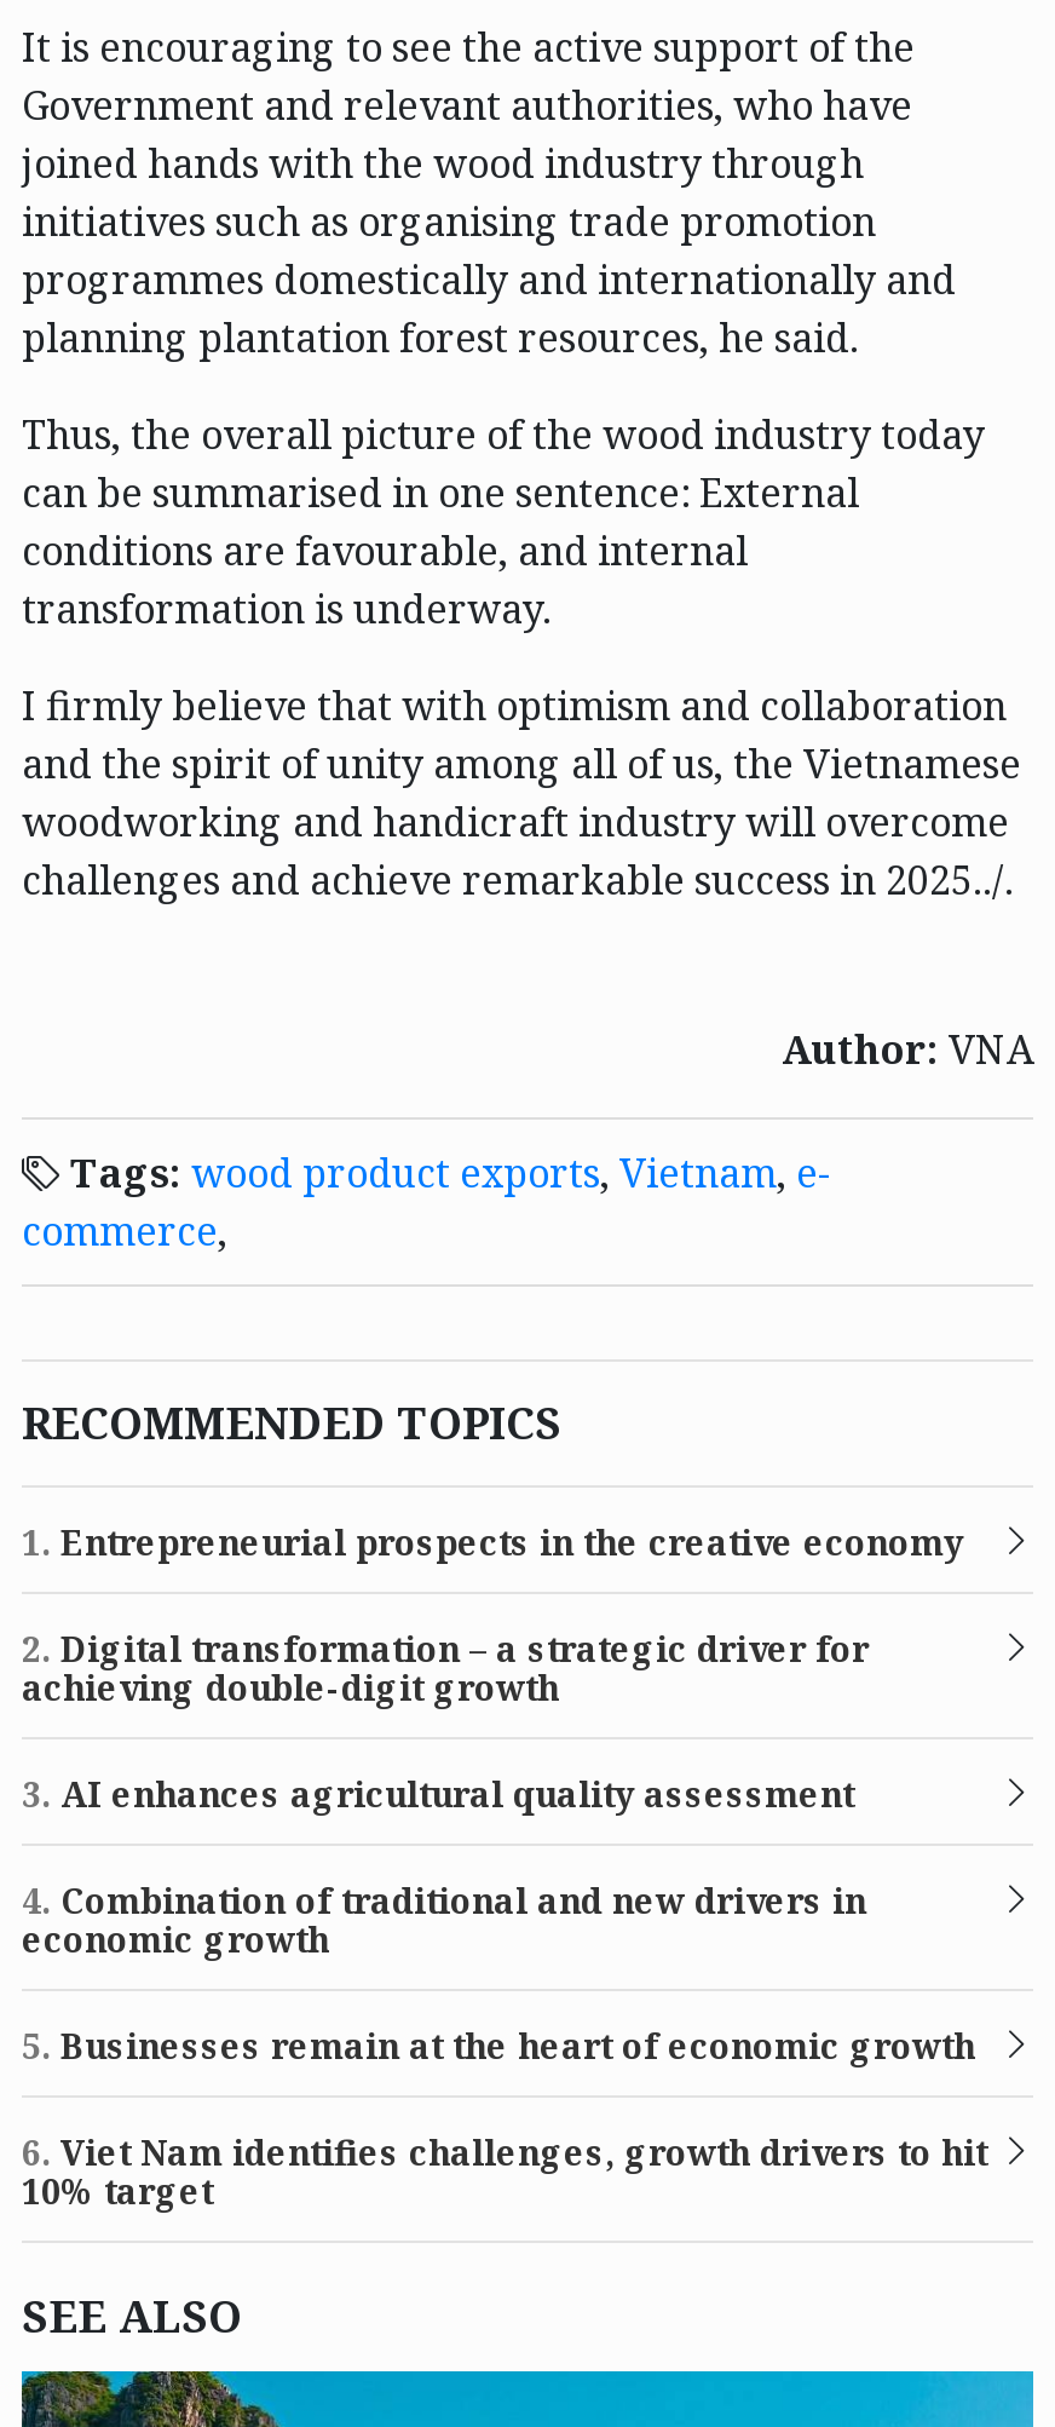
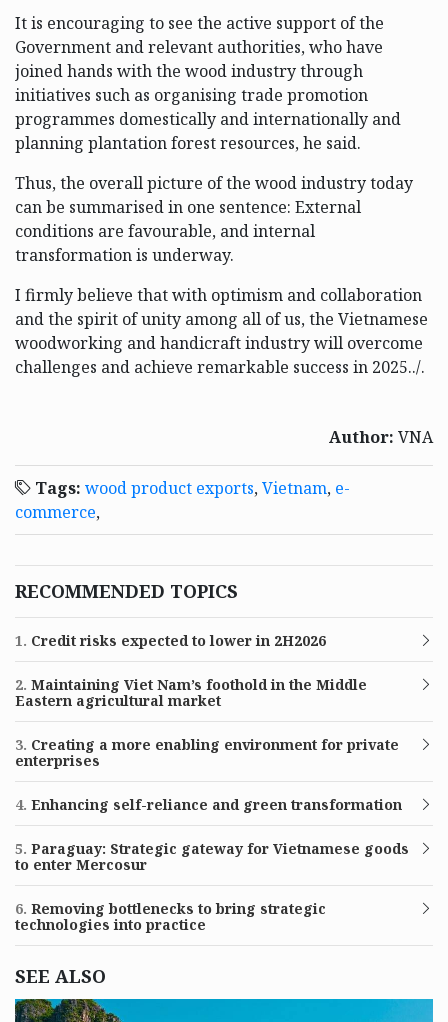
[22,1520,963,1566] 1. Entrepreneurial prospects in the creative economy -> [15,631,326,650] 1. Credit risks expected to lower in 2H2026
[22,1627,869,1711] 2. Digital transformation – a strategic driver for | achieving double-digit growth -> [15,675,367,710] 2. Maintaining Viet Nam’s foothold in the Middle | Eastern agricultural market
[22,1772,854,1818] 3. AI enhances agricultural quality assessment -> [15,735,399,770] 3. Creating a more enabling environment for private | enterprises
[22,1878,866,1963] 4. Combination of traditional and new drivers in | economic growth -> [15,795,402,814] 4. Enhancing self-reliance and green transformation
[22,2024,975,2070] 5. Businesses remain at the heart of economic growth -> [15,839,409,874] 5. Paraguay: Strategic gateway for Vietnamese goods | to enter Mercosur
[22,2130,987,2215] 6. Viet Nam identifies challenges, growth drivers to hit | 10% target -> [15,899,326,934] 6. Removing bottlenecks to bring strategic | technologies into practice

